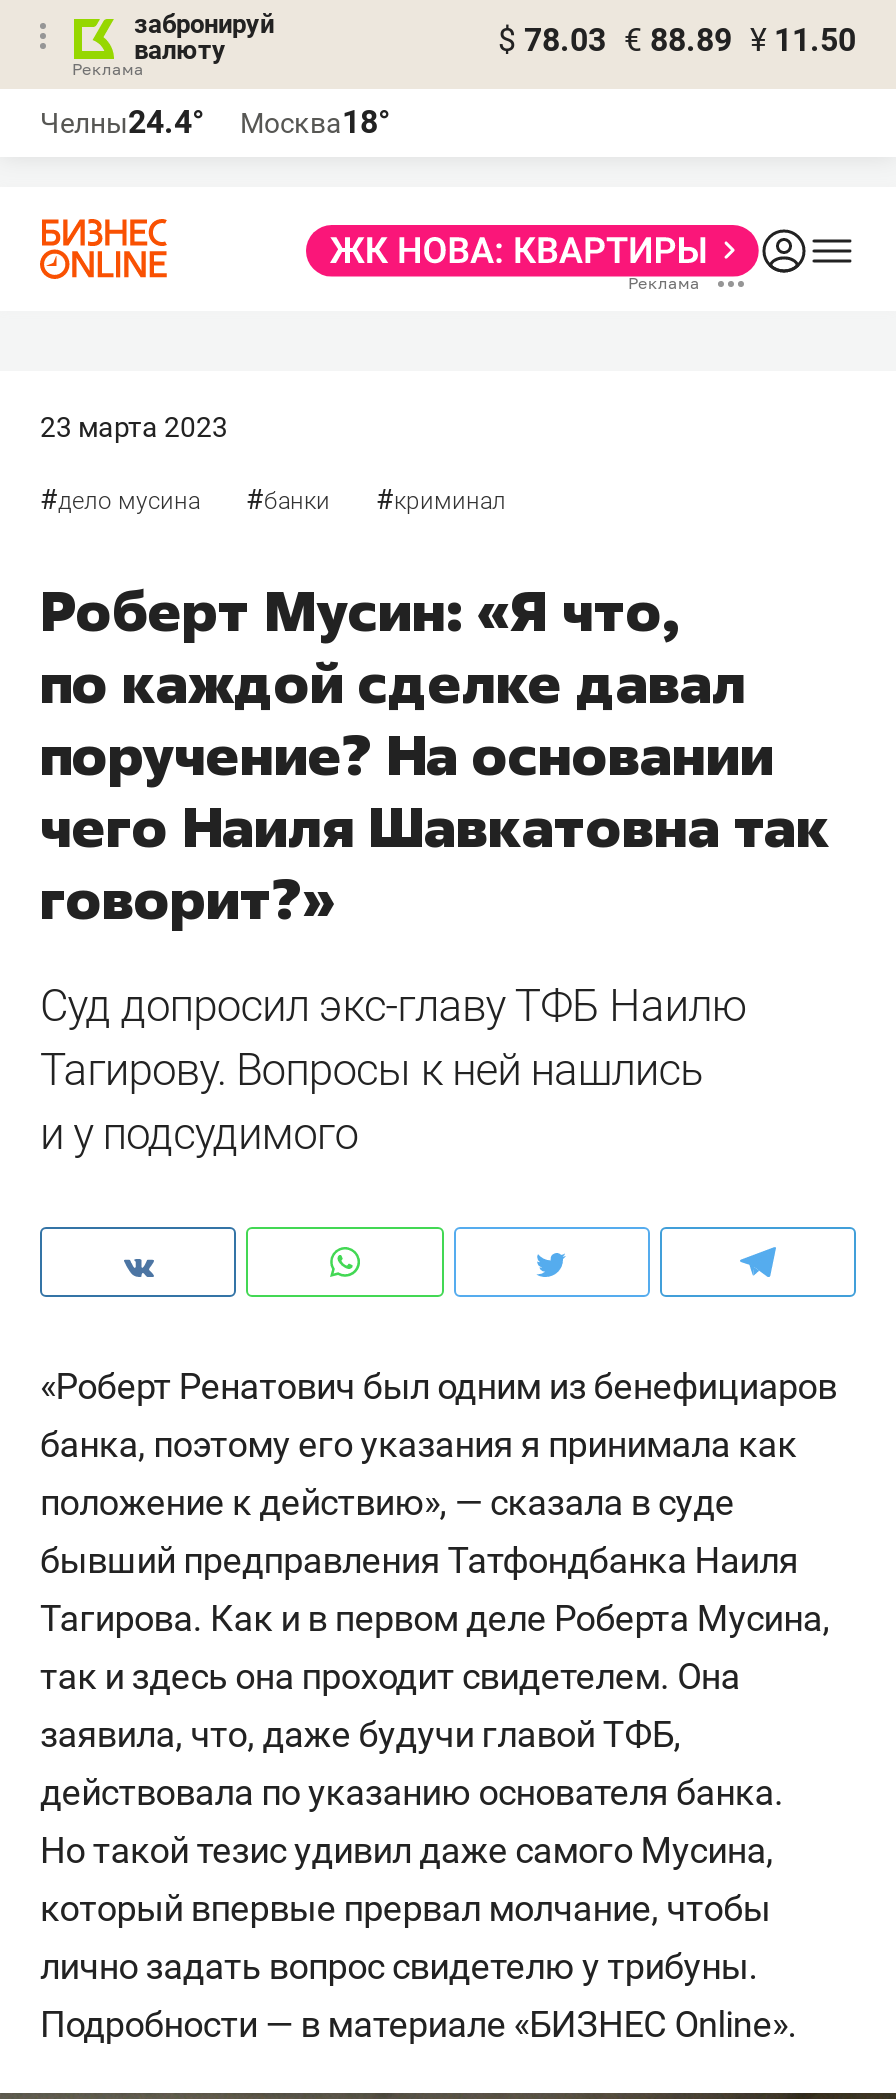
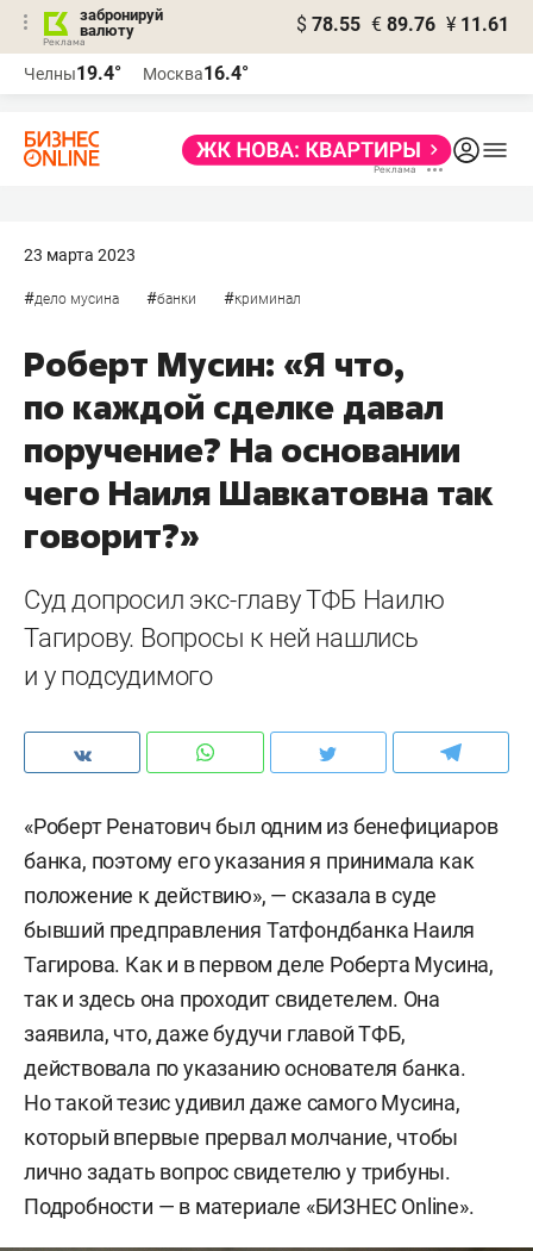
[498,21,856,59] $ 78.03 € 88.89 ¥ 11.50 -> [296,13,509,36] $ 78.55 € 89.76 ¥ 11.61
[40,103,204,141] Челны24.4° -> [24,62,121,85] Челны19.4°
[240,103,390,141] Москва18° -> [143,62,249,85] Москва16.4°

